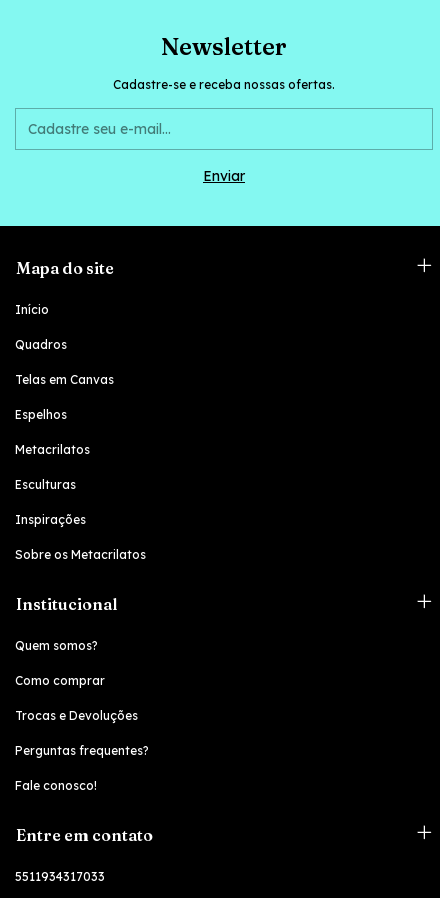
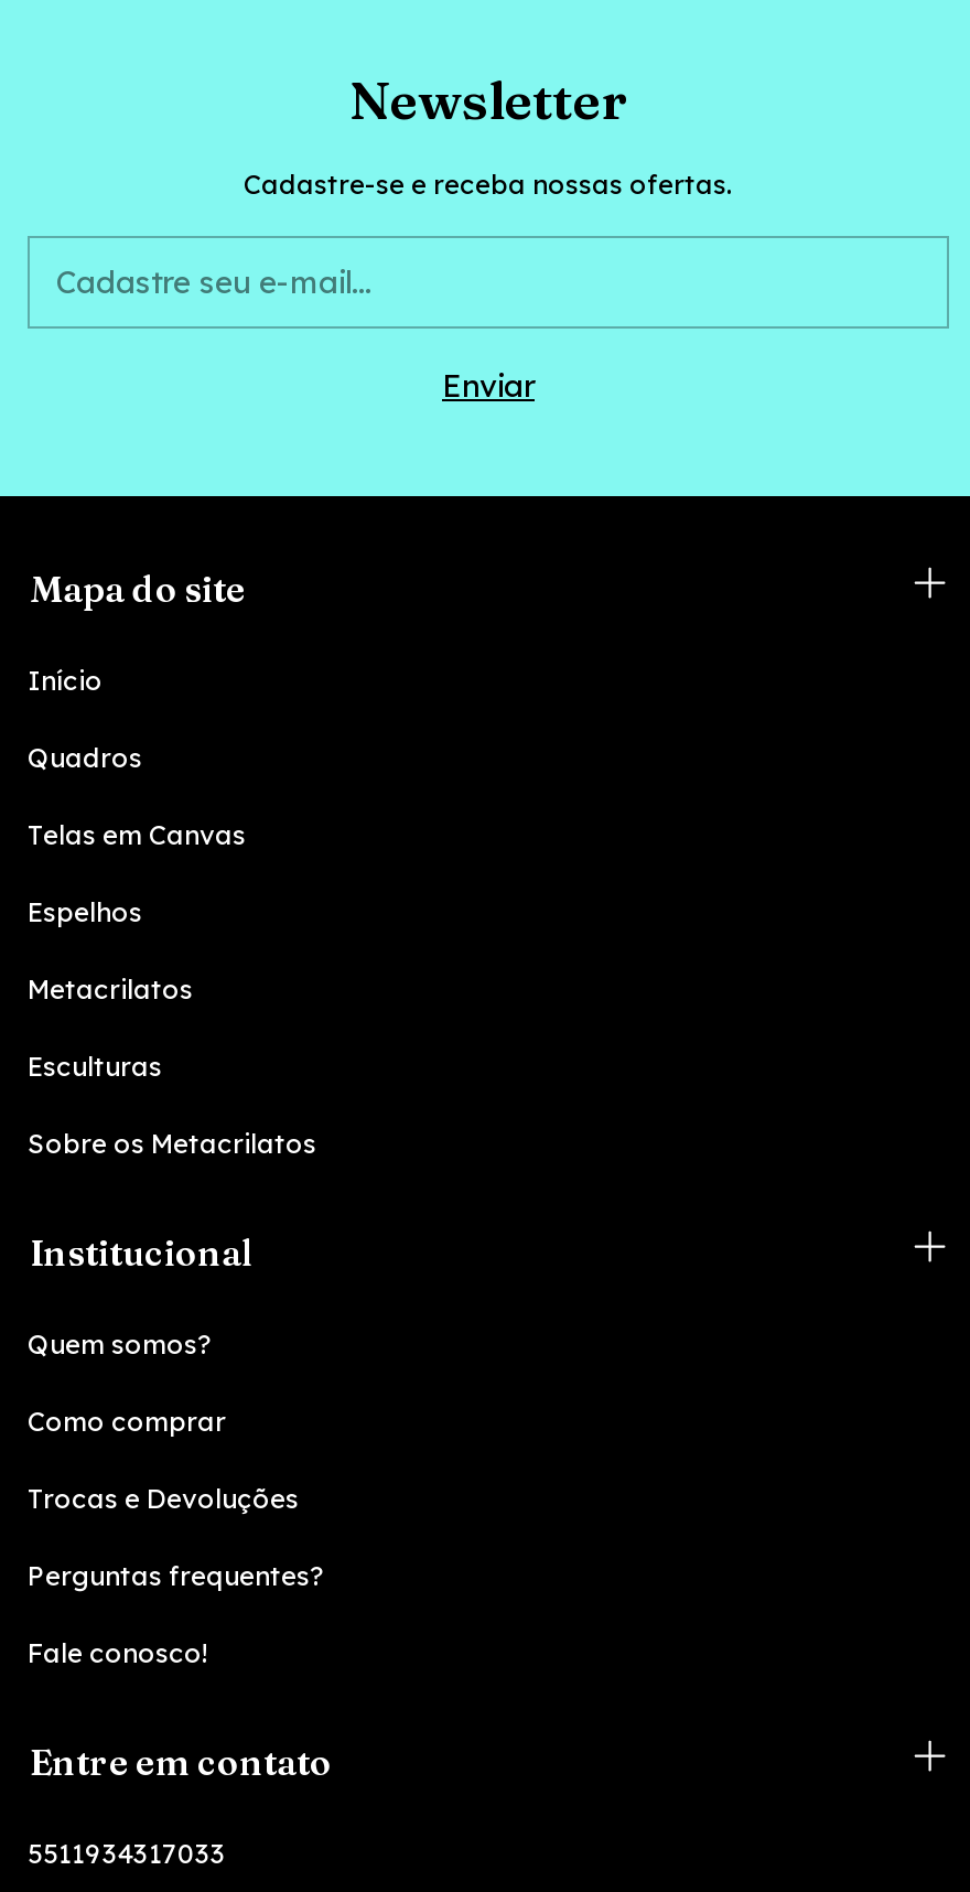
[15,512,86,527] Inspirações -> none

